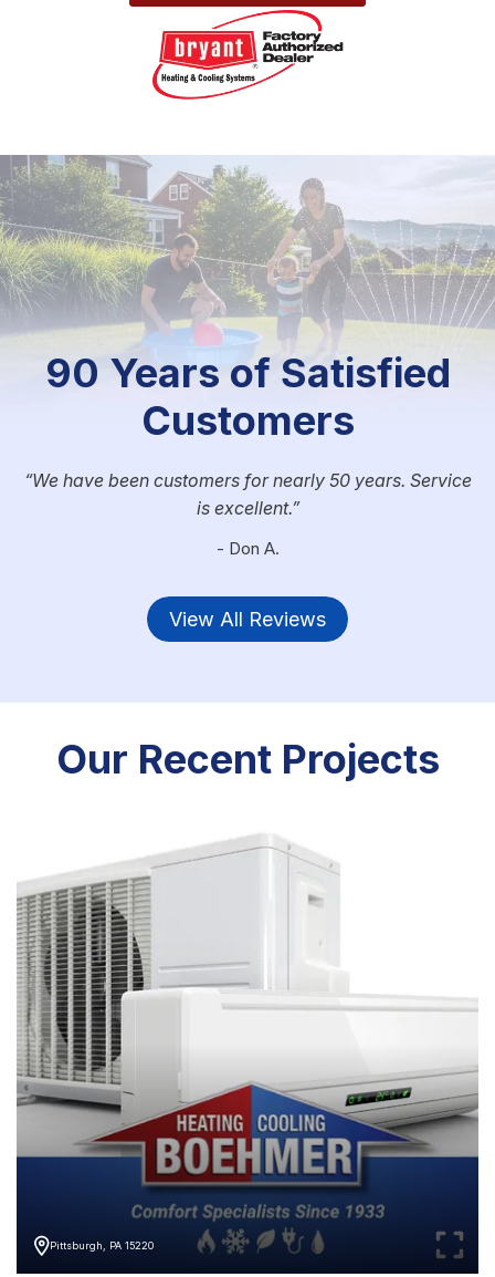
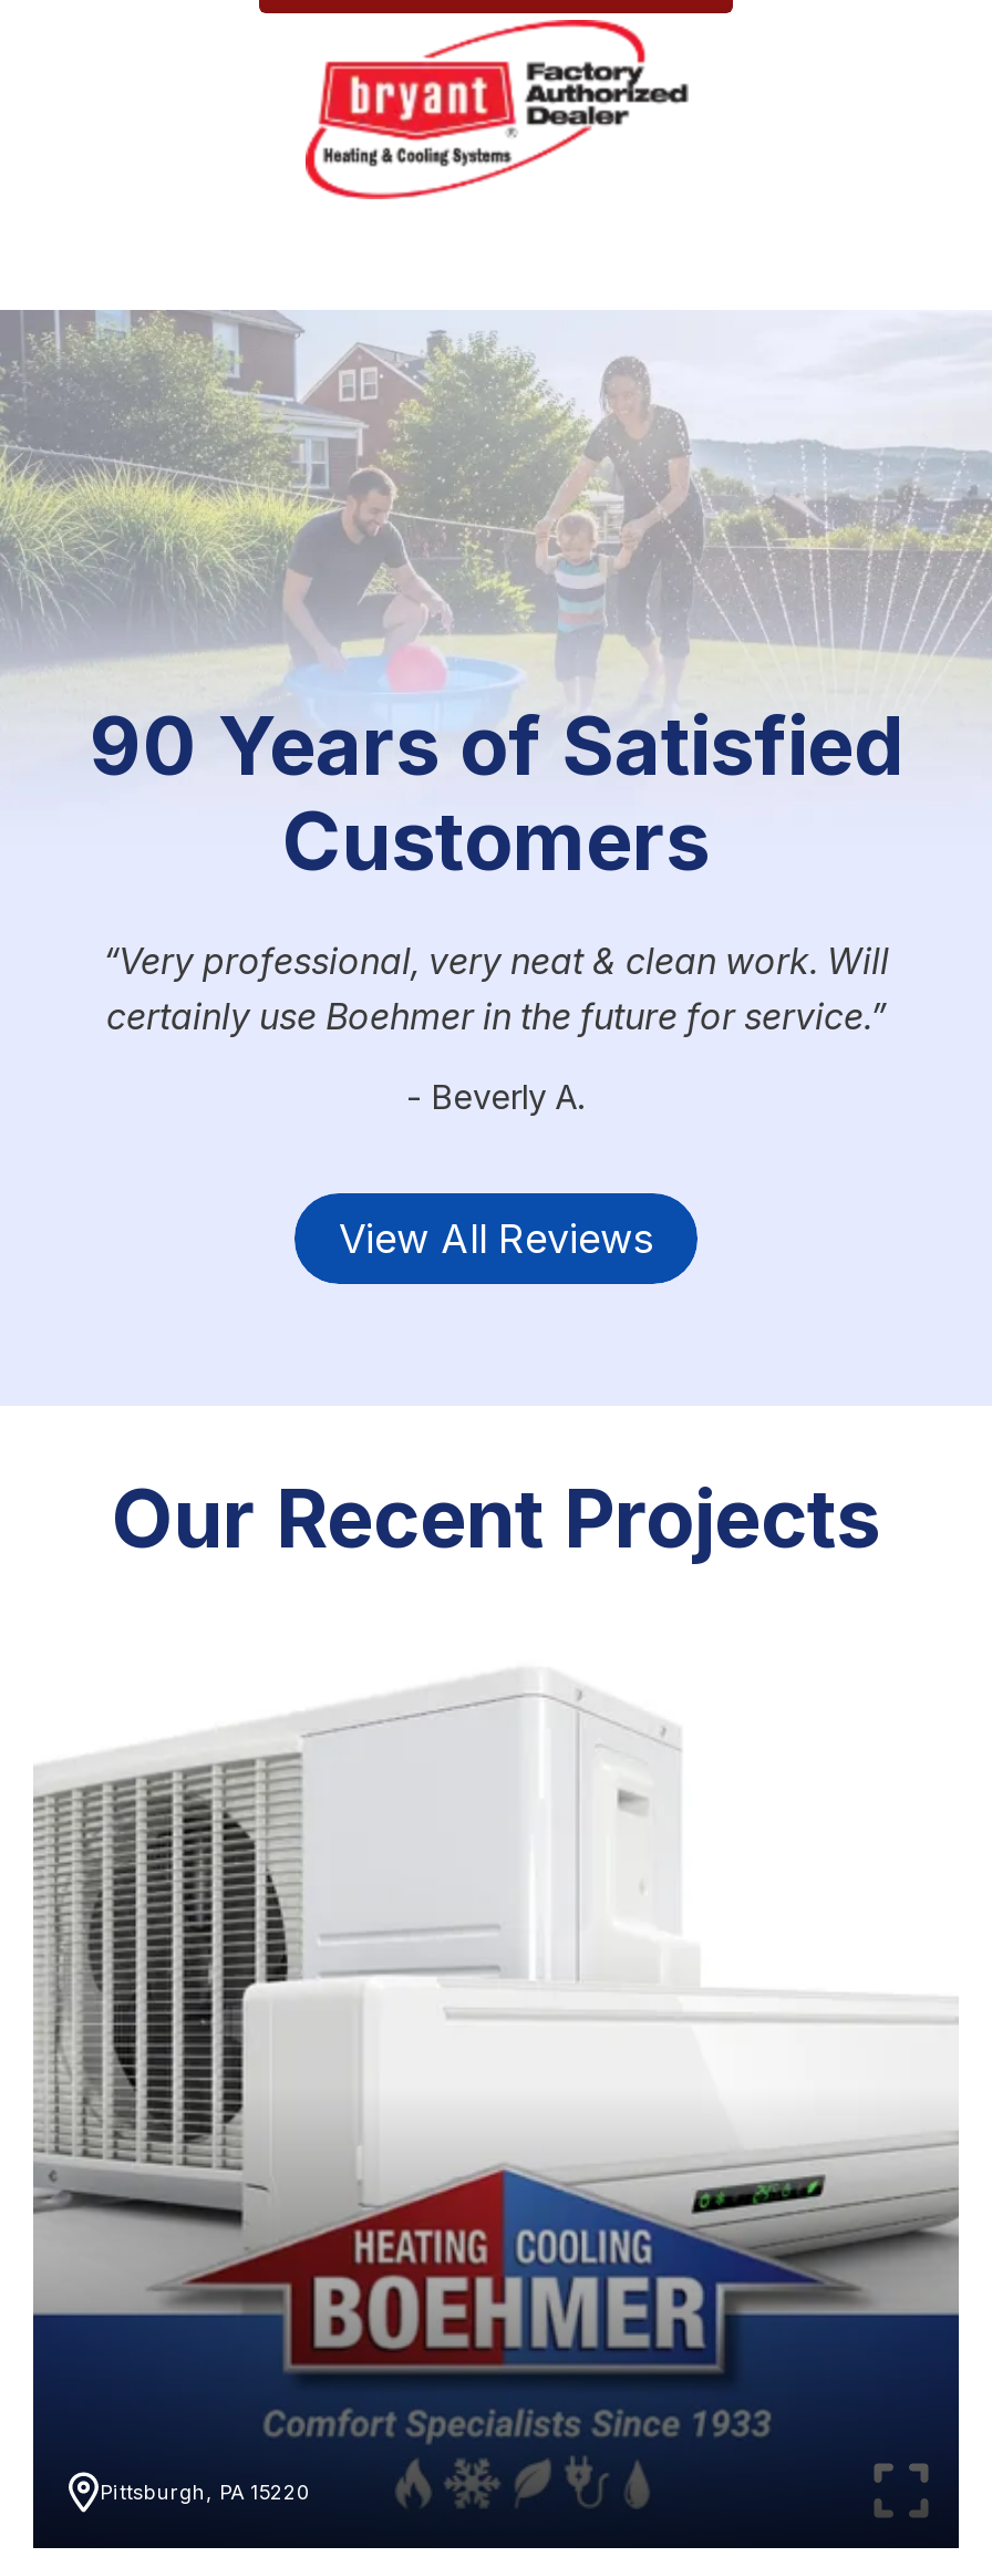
[31,469,471,519] We have been customers for nearly 50 years. Service | is excellent. -> [106,938,889,1038] Very professional, very neat & clean work. Will | certainly use Boehmer in the future for service.
[216,537,279,558] - Don A. -> [406,1075,586,1117] - Beverly A.

